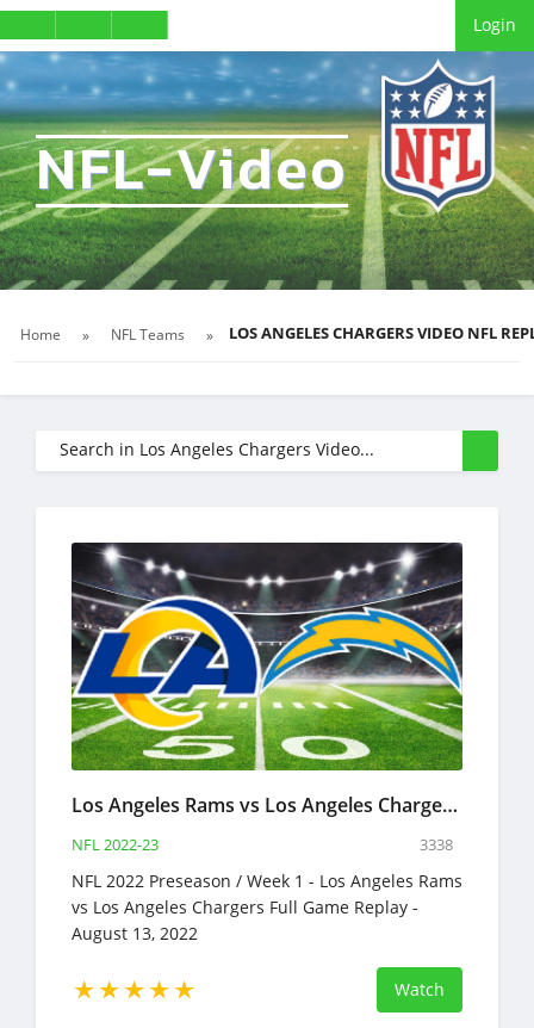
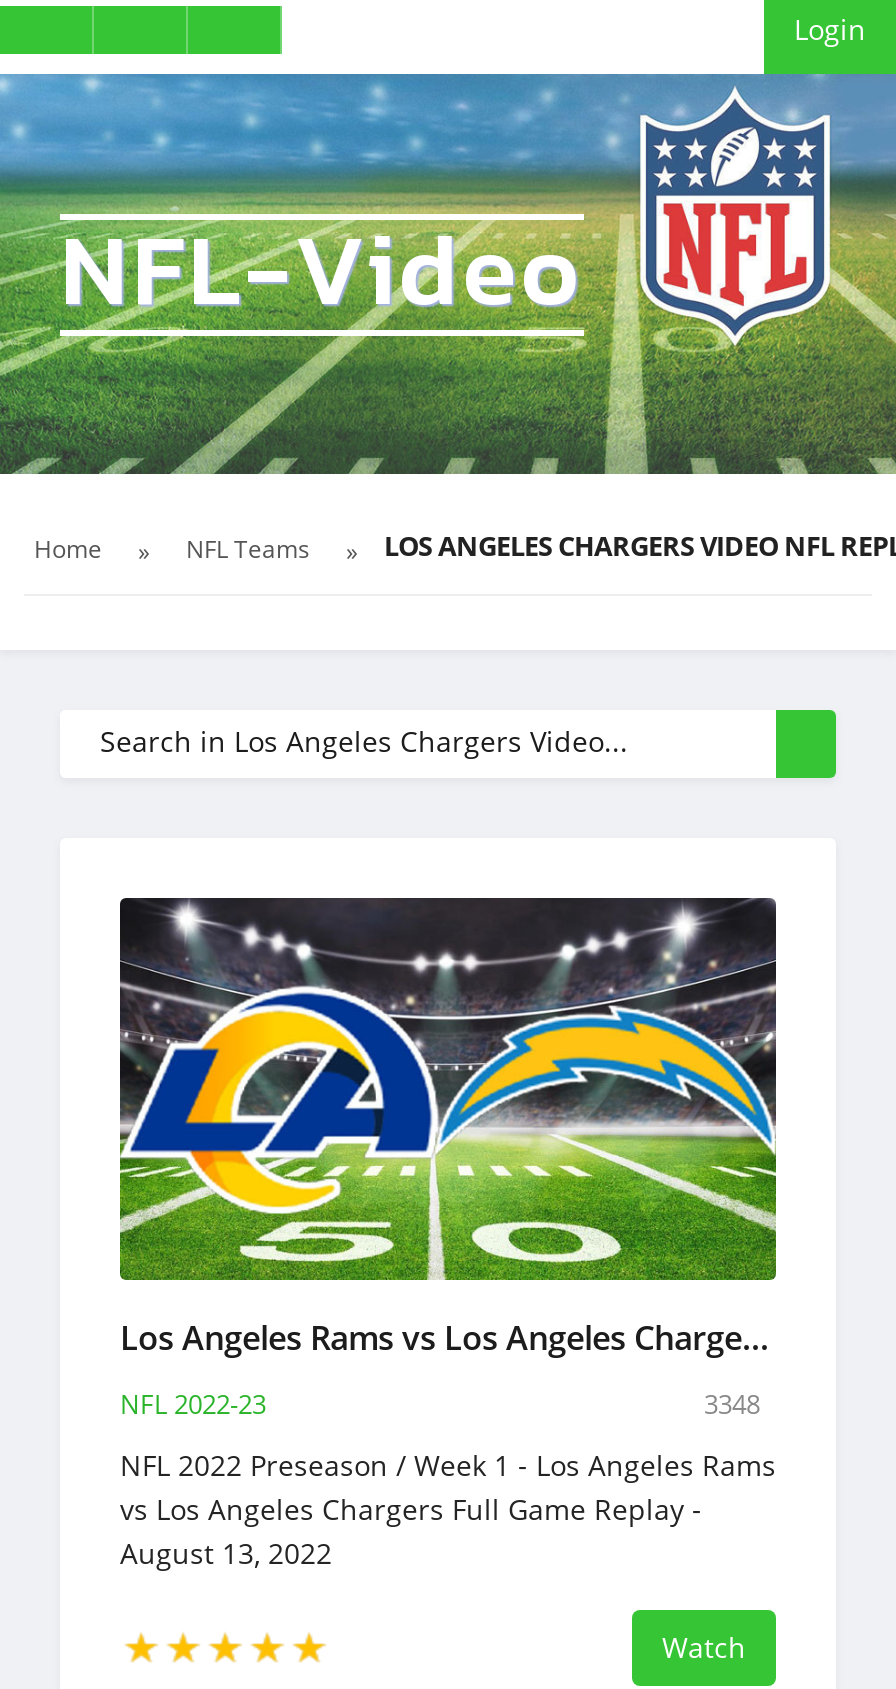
[420,833,453,855] 3338 -> [704,1386,760,1422] 3348

